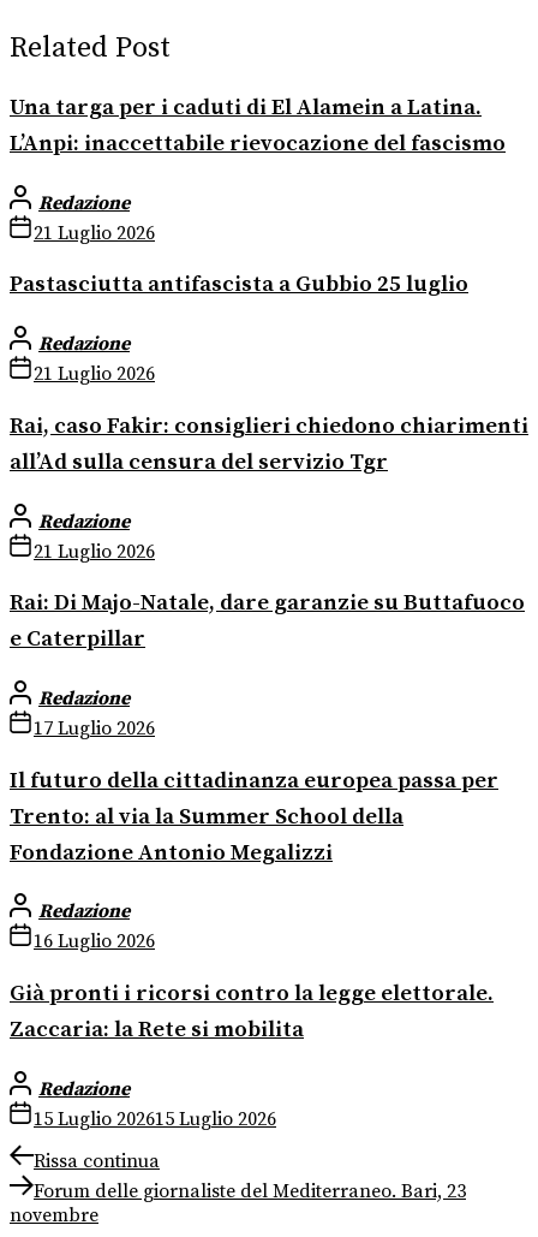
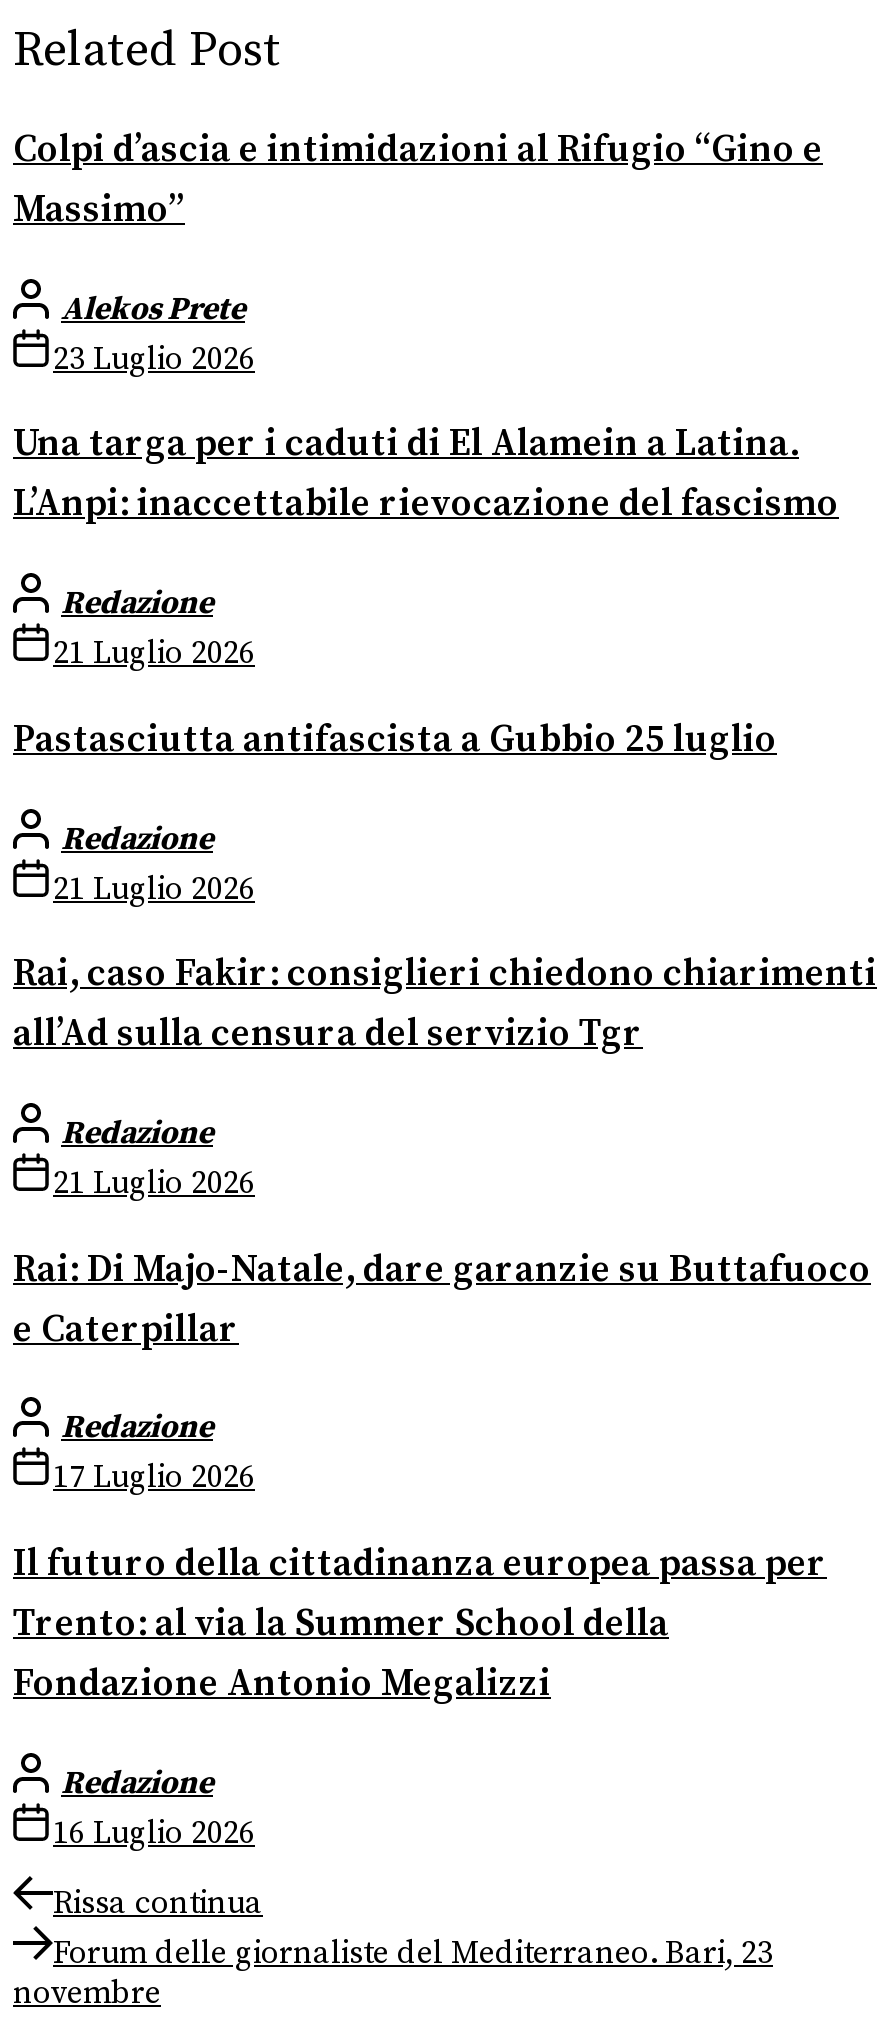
none -> [13,127,823,378] Colpi d’ascia e intimidazioni al Rifugio “Gino e | Massimo” | Alekos Prete | 23 Luglio 2026
moved [10,94,528,954] -> [13,422,877,1853]: Una targa per i caduti di El Alamein a Latina. | L’Anpi: inaccettabile rievocazione del fascismo | Redazione | ... | Redazione | 16 Luglio 2026
[10,980,494,1131] Già pronti i ricorsi contro la legge elettorale. | Zaccaria: la Rete si mobilita | Redazione | 15 Luglio 202615 Luglio 2026 -> none

